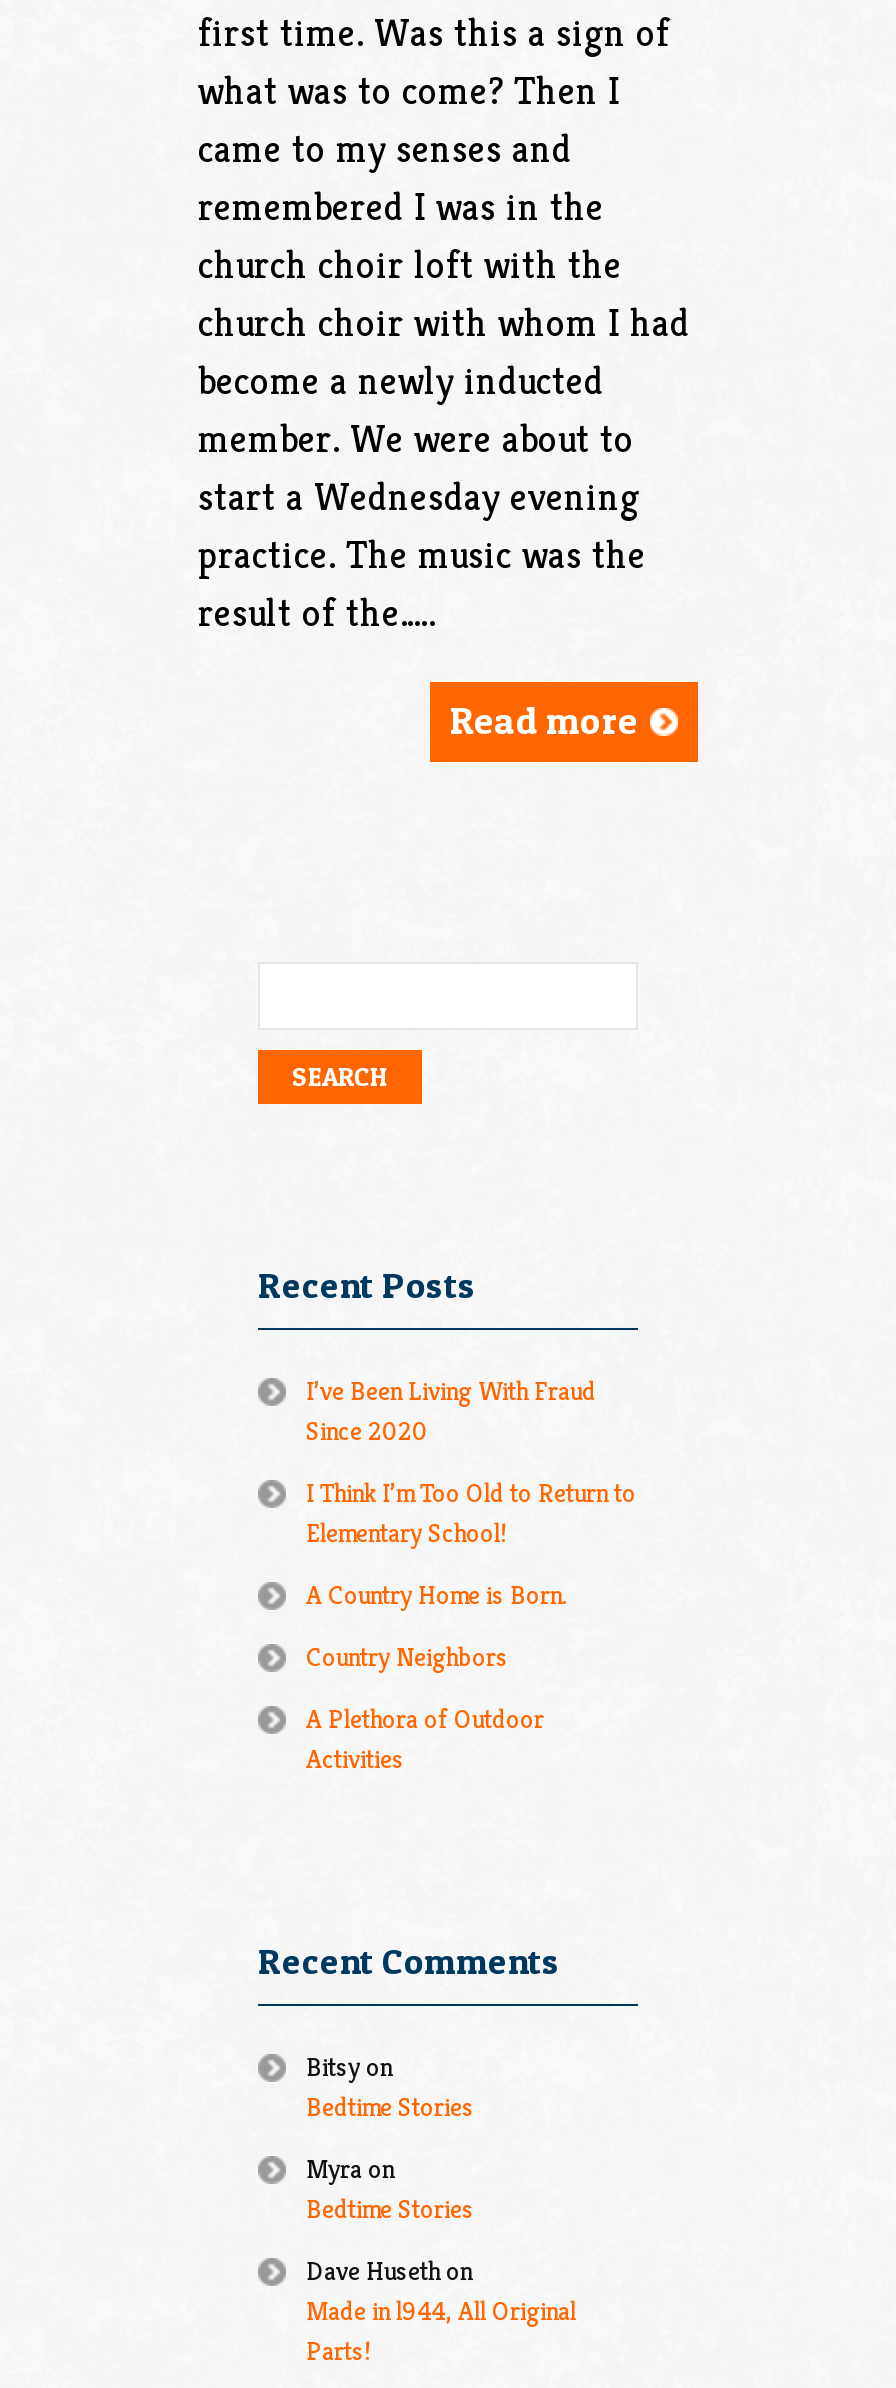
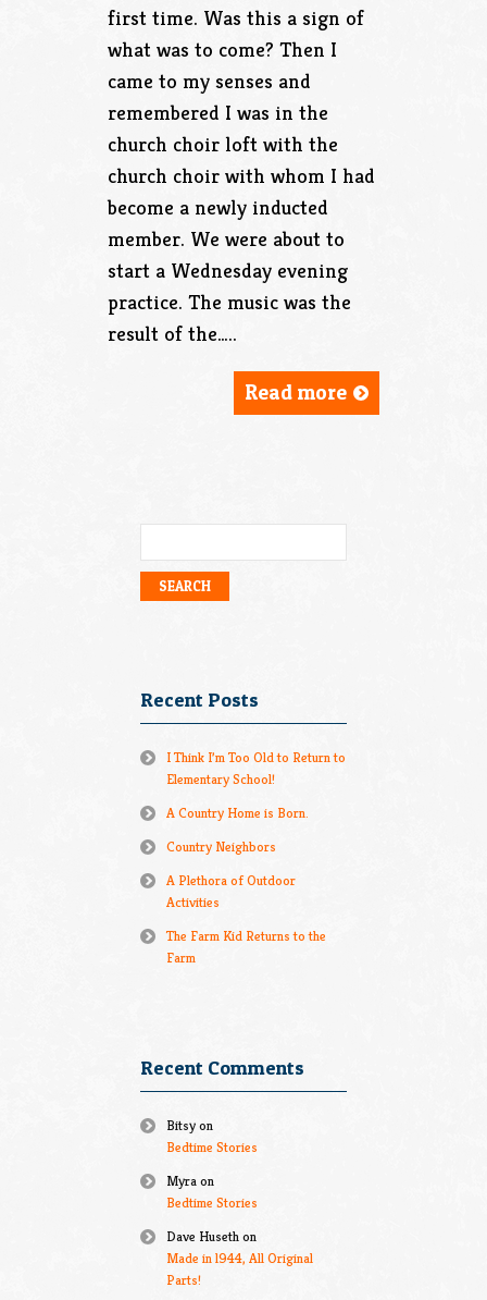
[306,1373,596,1447] I’ve Been Living With Fraud | Since 2020 -> none
moved [306,1475,636,1775] -> [166,748,346,911]: I Think I’m Too Old to Return to | Elementary School! | A Country Home is Born. | Country Neighbors | A Plethora of Outdoor | Activities
none -> [166,926,326,967] The Farm Kid Returns to the | Farm

